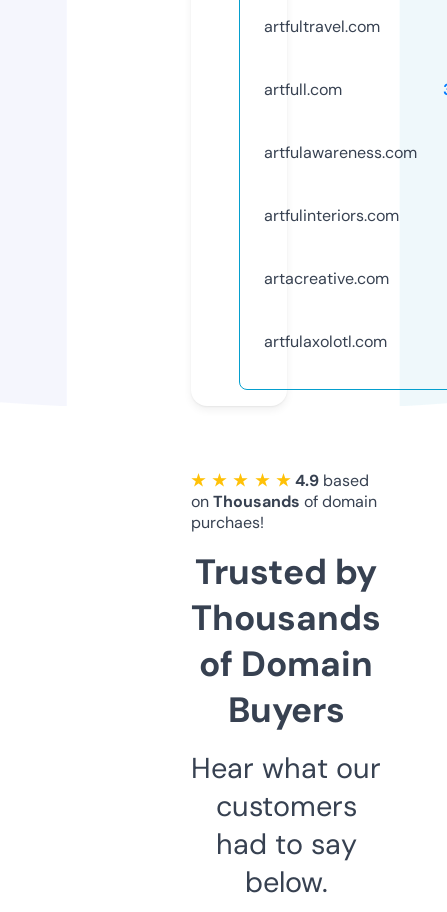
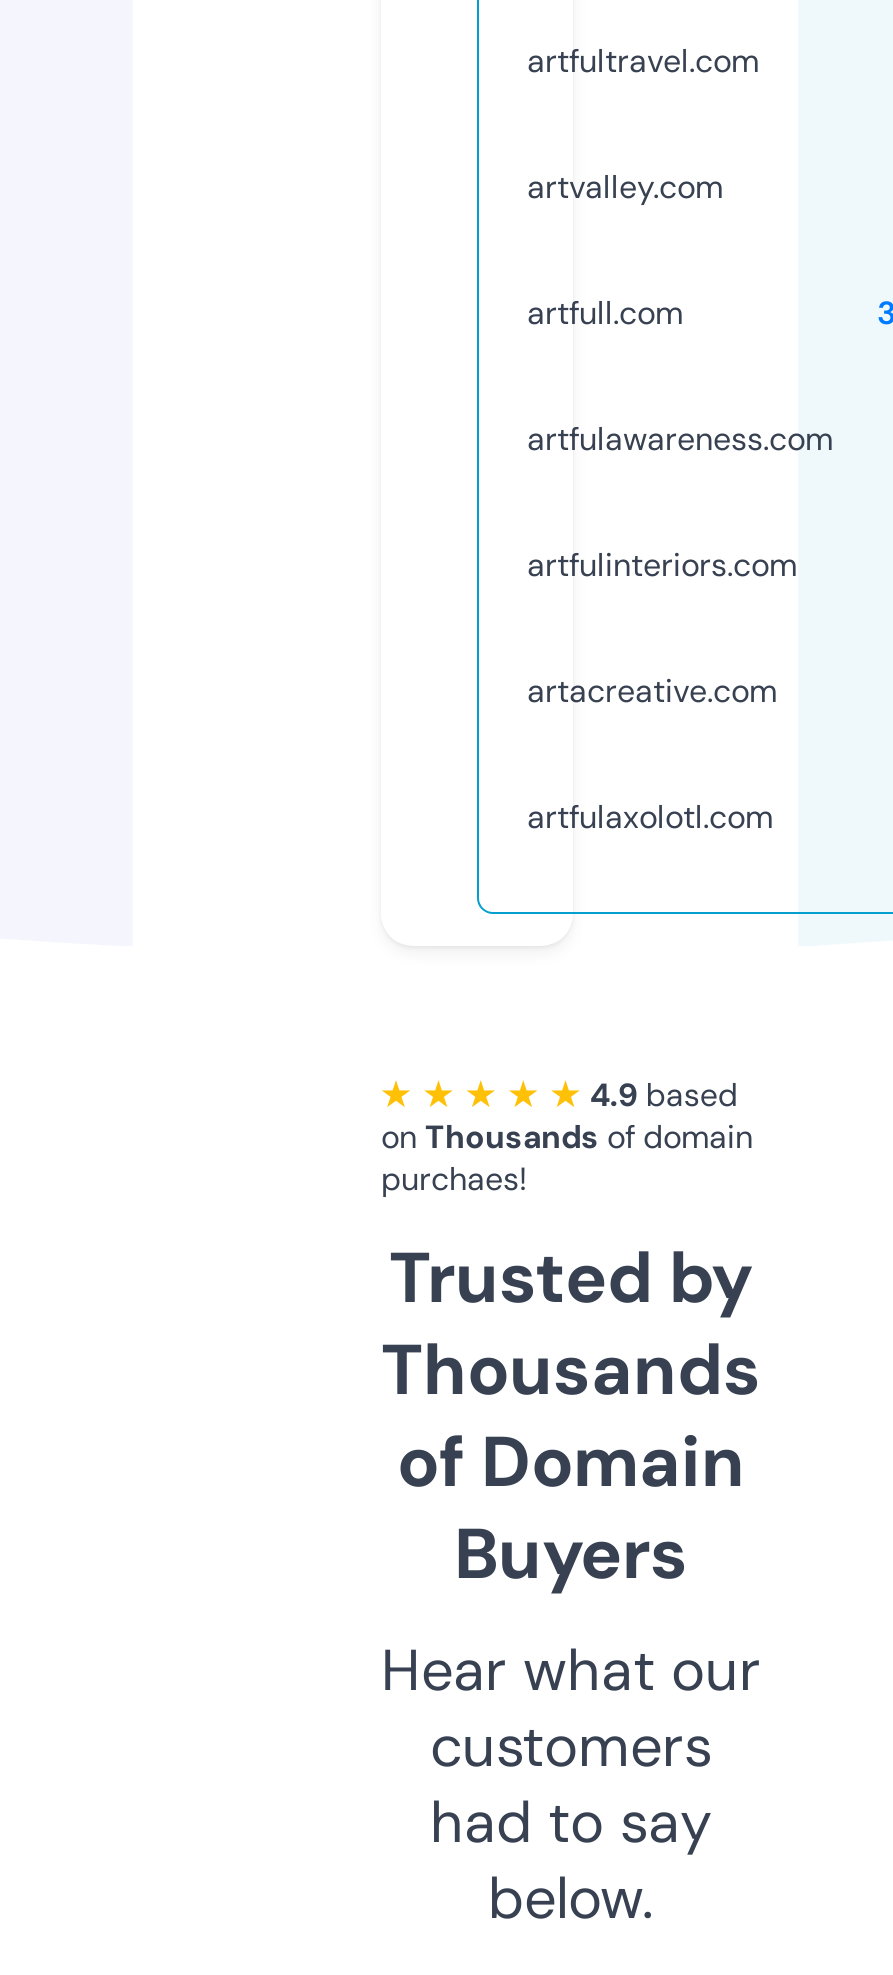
none -> [527,166,723,208] artvalley.com

